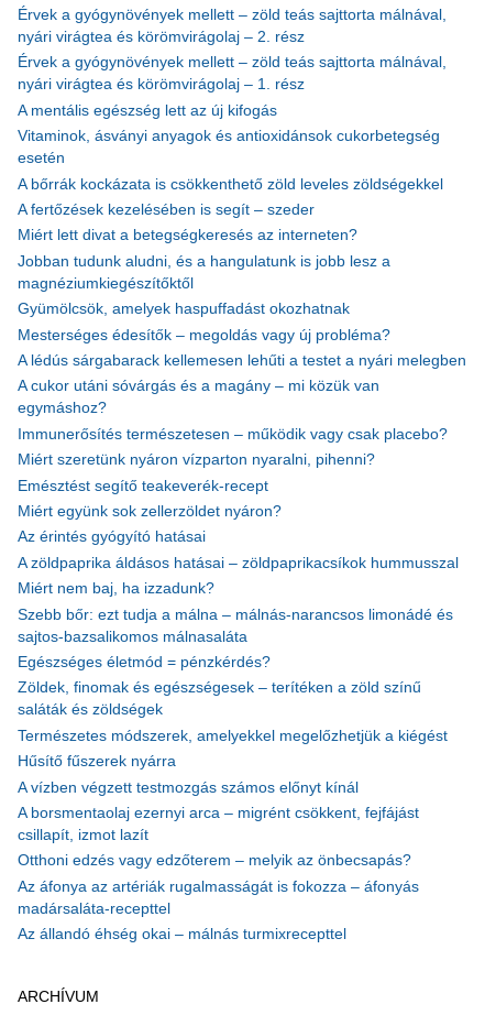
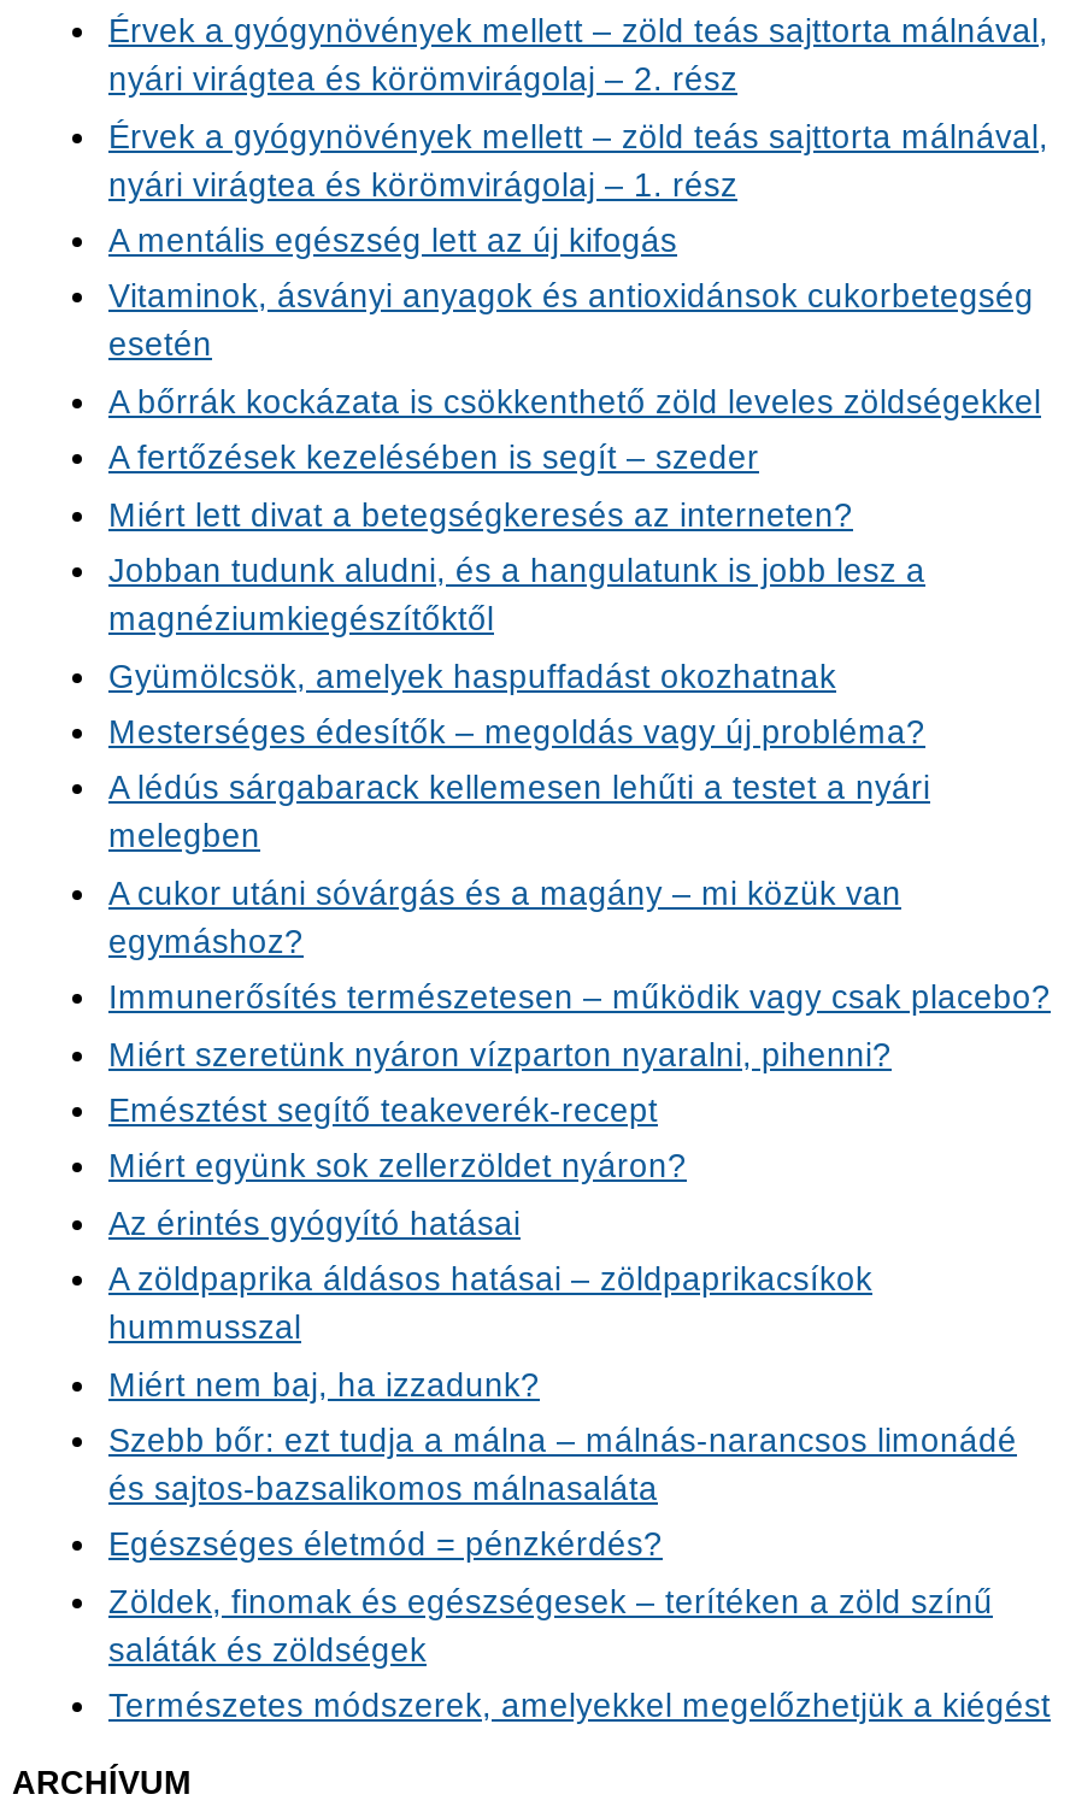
moved [18,378,448,545] -> [108,876,1051,1242]: A cukor utáni sóvárgás és a magány – mi közük van | egymáshoz? | Immunerősítés természetesen – működik vagy csak placebo? | Miért szeretünk nyáron vízparton nyaralni, pihenni? | Emésztést segítő teakeverék-recept | Miért együnk sok zellerzöldet nyáron? | Az érintés gyógyító hatásai
moved [18,580,214,597] -> [108,1367,540,1403]: Miért nem baj, ha izzadunk?
moved [18,654,448,744] -> [108,1528,1051,1725]: Egészséges életmód = pénzkérdés? | Zöldek, finomak és egészségesek – terítéken a zöld színű | saláták és zöldségek | Természetes módszerek, amelyekkel megelőzhetjük a kiégést
[18,753,419,943] Hűsítő fűszerek nyárra | A vízben végzett testmozgás számos előnyt kínál | A borsmentaolaj ezernyi arca – migrént csökkent, fejfájást | csillapít, izmot lazít | Otthoni edzés vagy edzőterem – melyik az önbecsapás? | Az áfonya az artériák rugalmasságát is fokozza – áfonyás | madársaláta-recepttel | Az állandó éhség okai – málnás turmixrecepttel -> none

